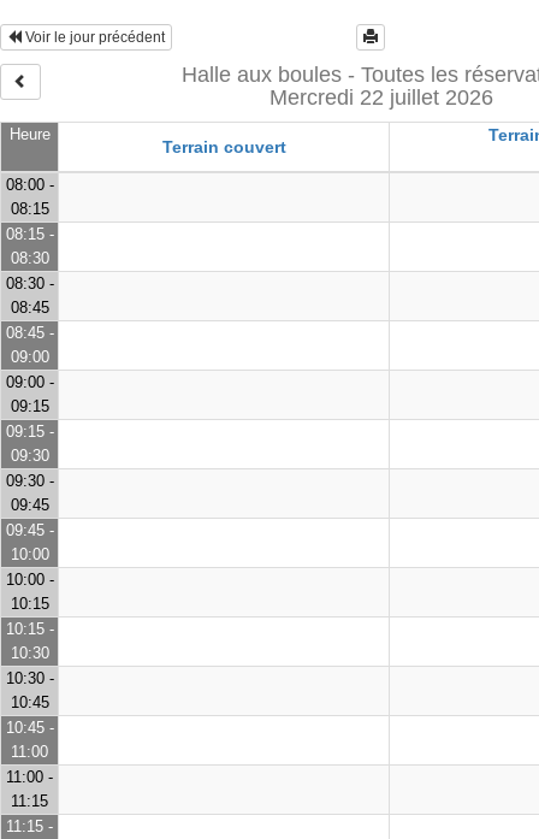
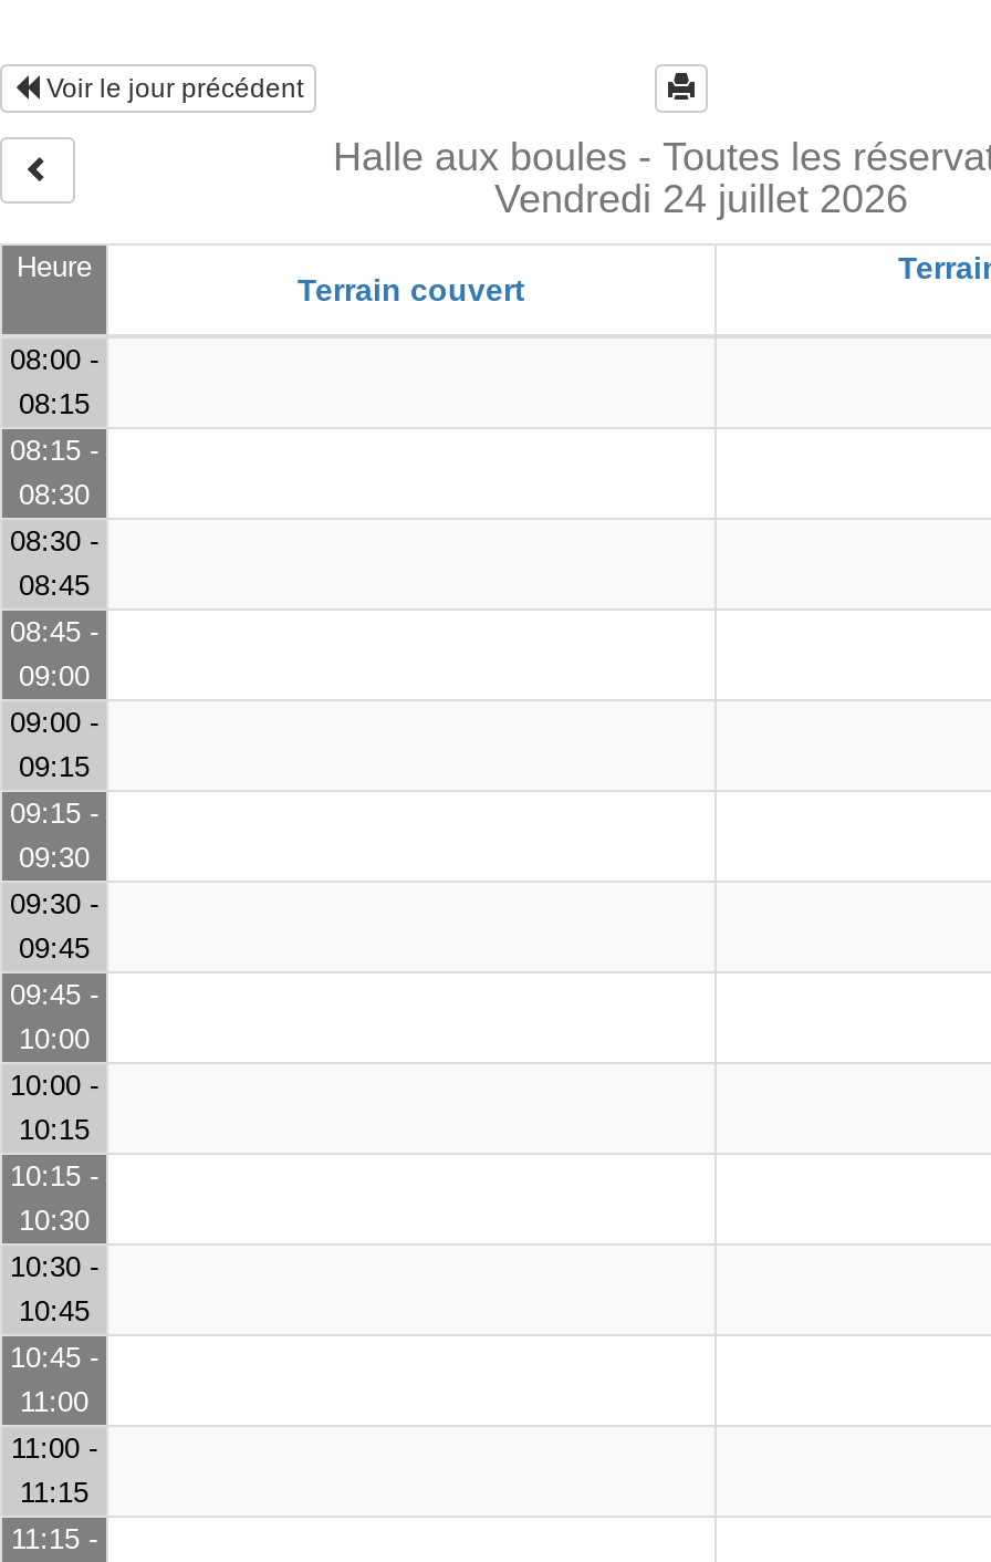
[269,85,493,109] Mercredi 22 juillet 2026 -> [494,176,908,220] Vendredi 24 juillet 2026

